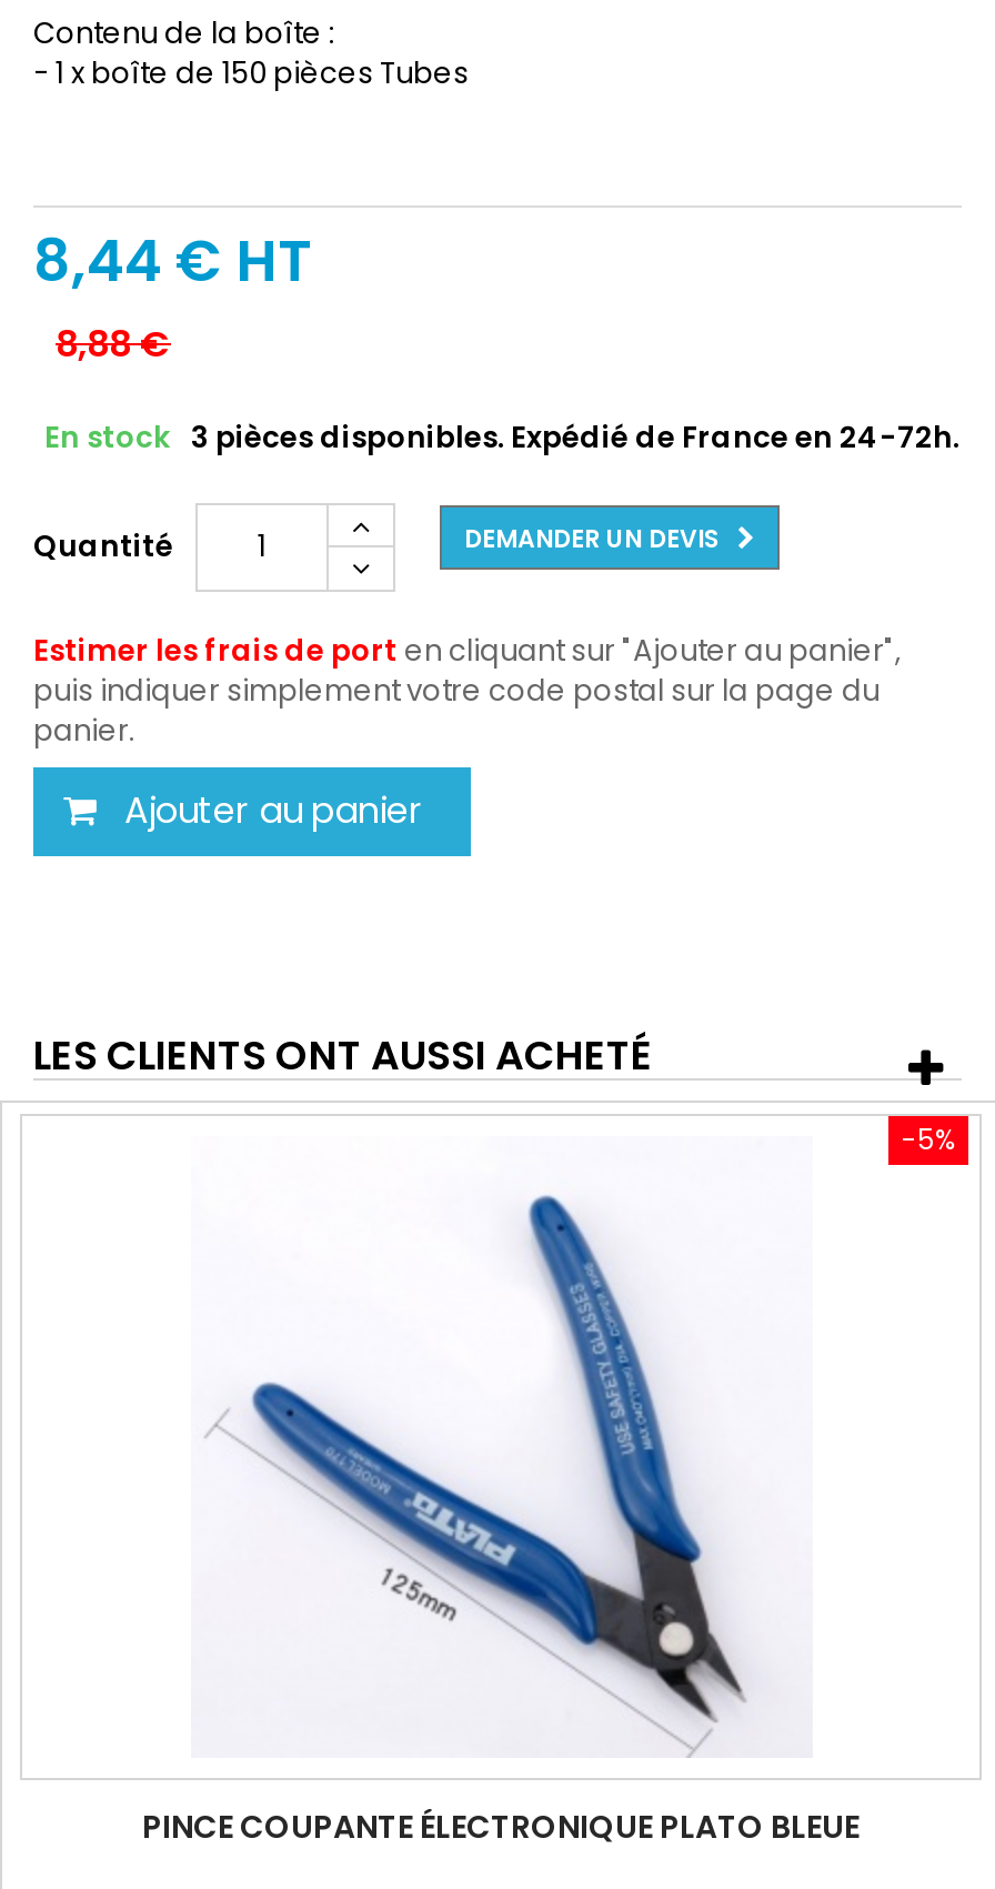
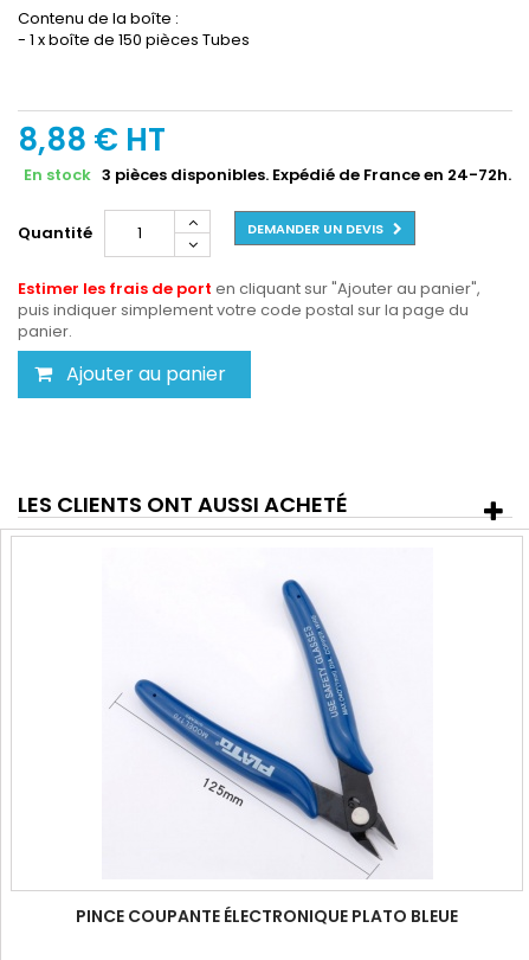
[33,221,311,370] 8,44 €HT | 8,88 € -> [18,119,166,161] 8,88 €HT
[902,1121,955,1159] -5% -> none

